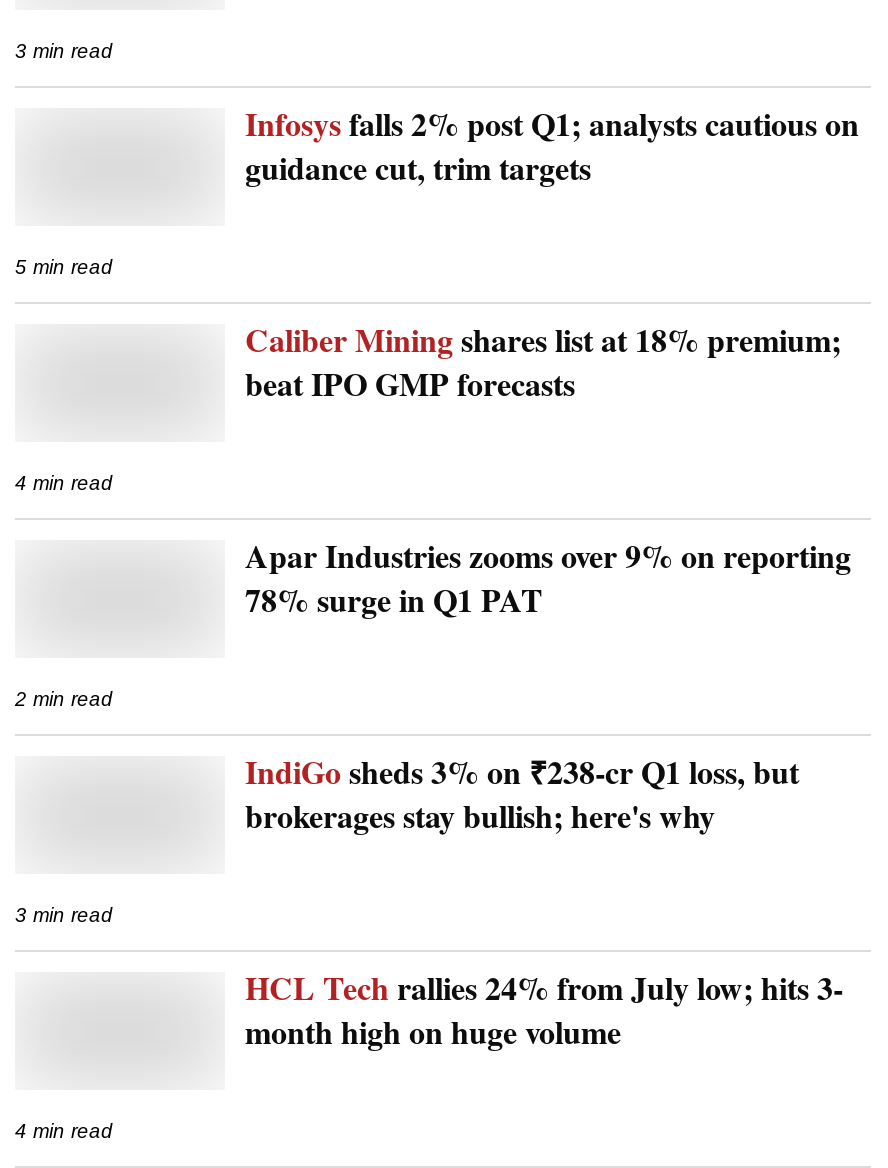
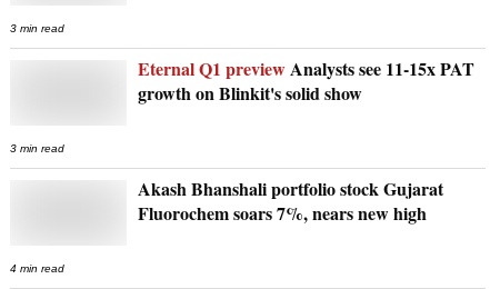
[15,99,859,837] Infosys falls 2% post Q1; analysts cautious on | guidance cut, trim targets | 5 min read | Caliber Mining shares list at 18% premium; | beat IPO GMP forecasts | 4 min read | Apar Industries zooms over 9% on reporting | 78% surge in Q1 PAT | 2 min read | IndiGo sheds 3% on ₹238-cr Q1 loss, but | brokerages stay bullish; here's why -> [138,55,474,105] Eternal Q1 preview Analysts see 11-15x PAT | growth on Blinkit's solid show
[245,963,843,1053] HCL Tech rallies 24% from July low; hits 3- | month high on huge volume -> [138,175,443,225] Akash Bhanshali portfolio stock Gujarat | Fluorochem soars 7%, nears new high

